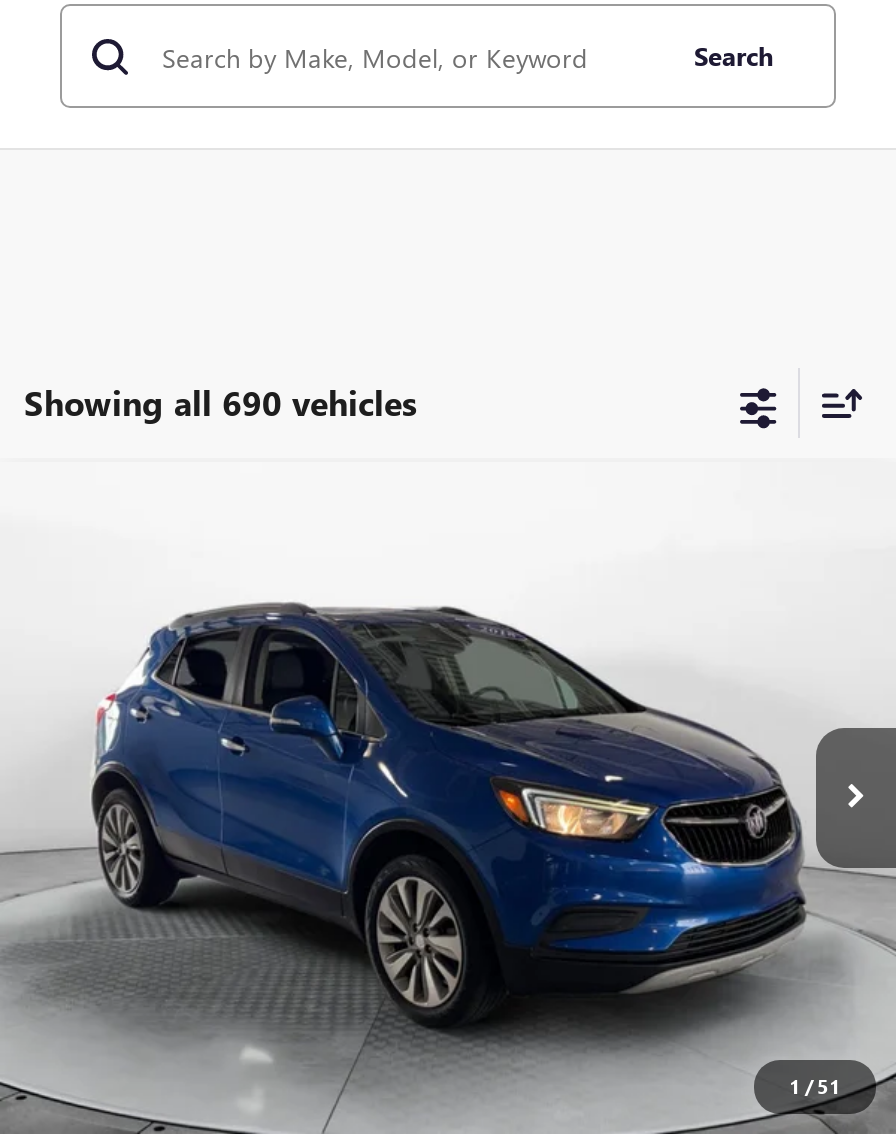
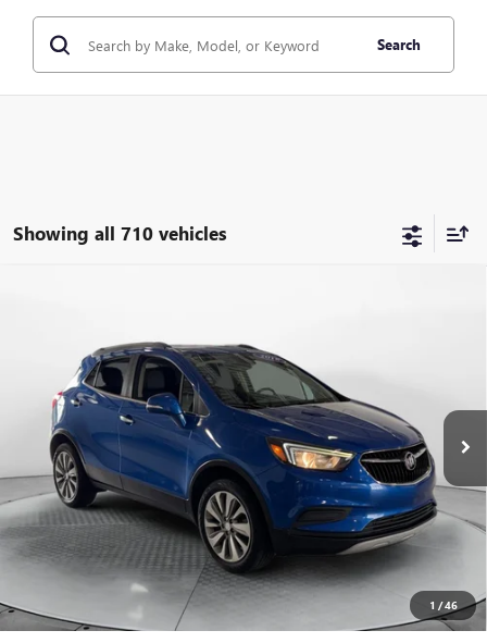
[24,379,416,423] Showing all 690 vehicles -> [13,220,226,244] Showing all 710 vehicles
[789,1072,841,1100] 1 / 51 -> [429,597,457,613] 1 / 46

